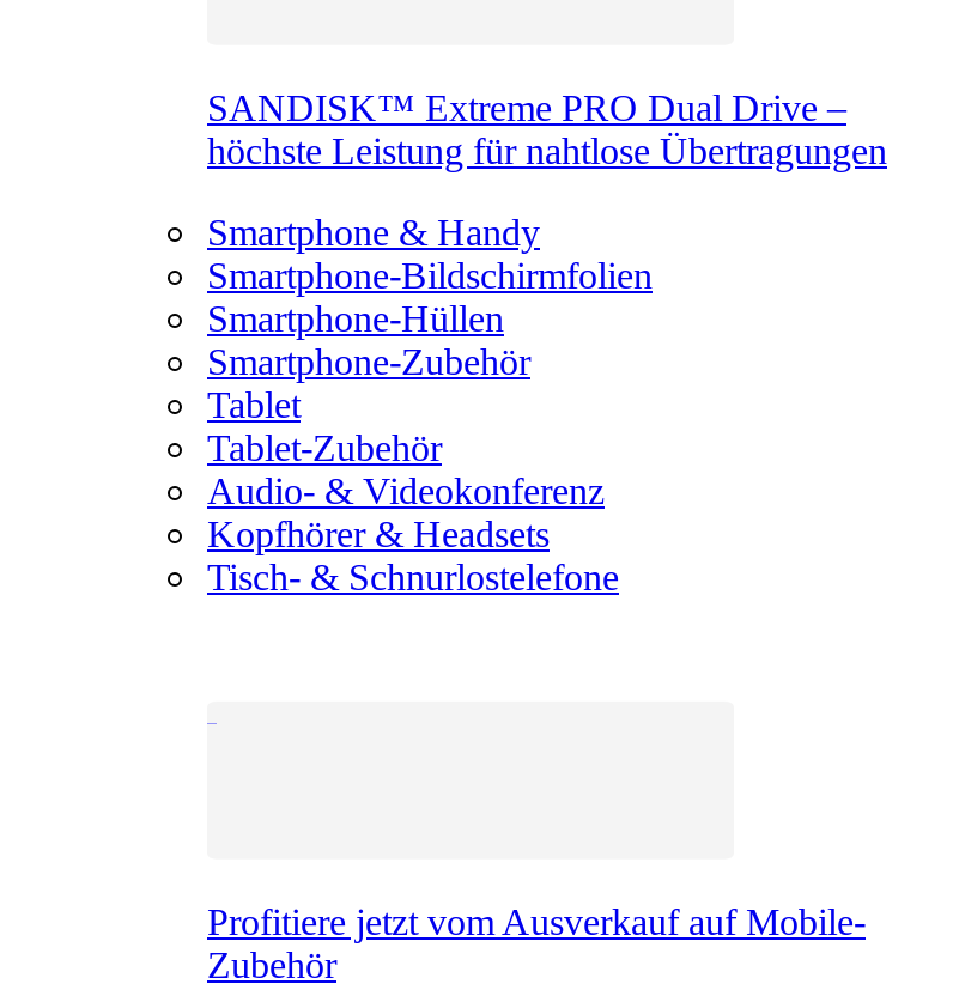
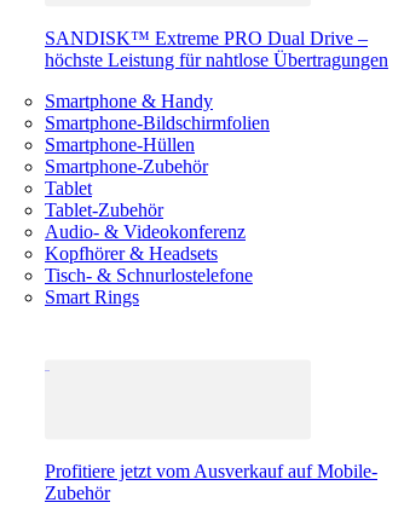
none -> [45,287,139,307] Smart Rings

